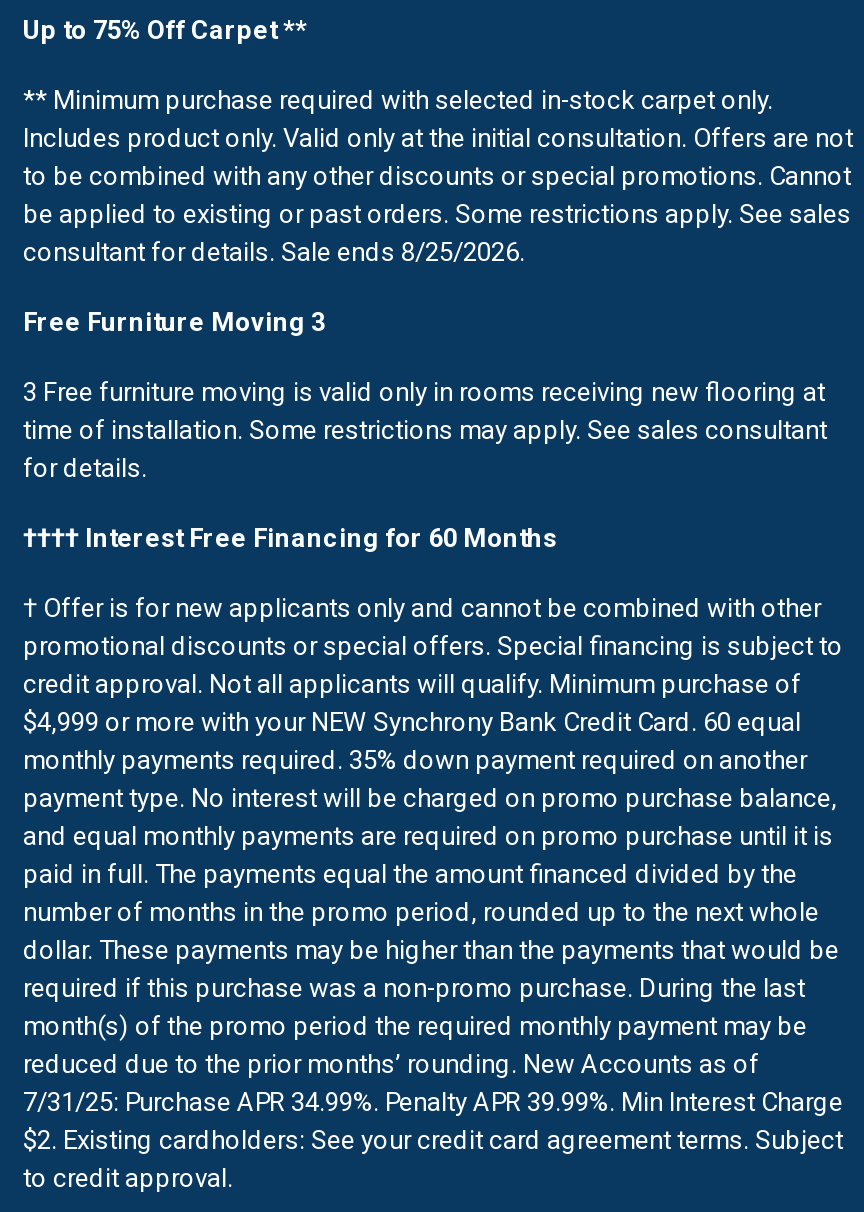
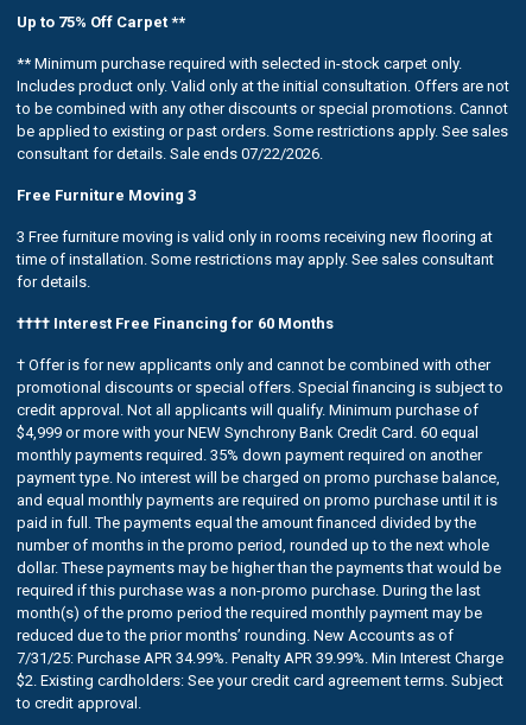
[23,238,525,268] consultant for details. Sale ends 8/25/2026. -> [17,145,323,163] consultant for details. Sale ends 07/22/2026.

